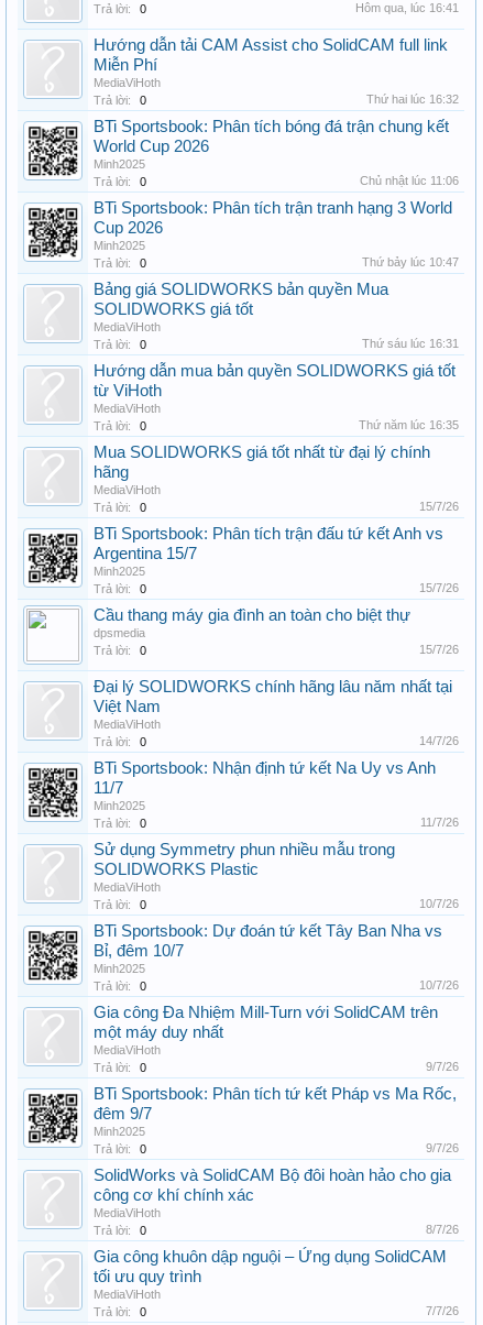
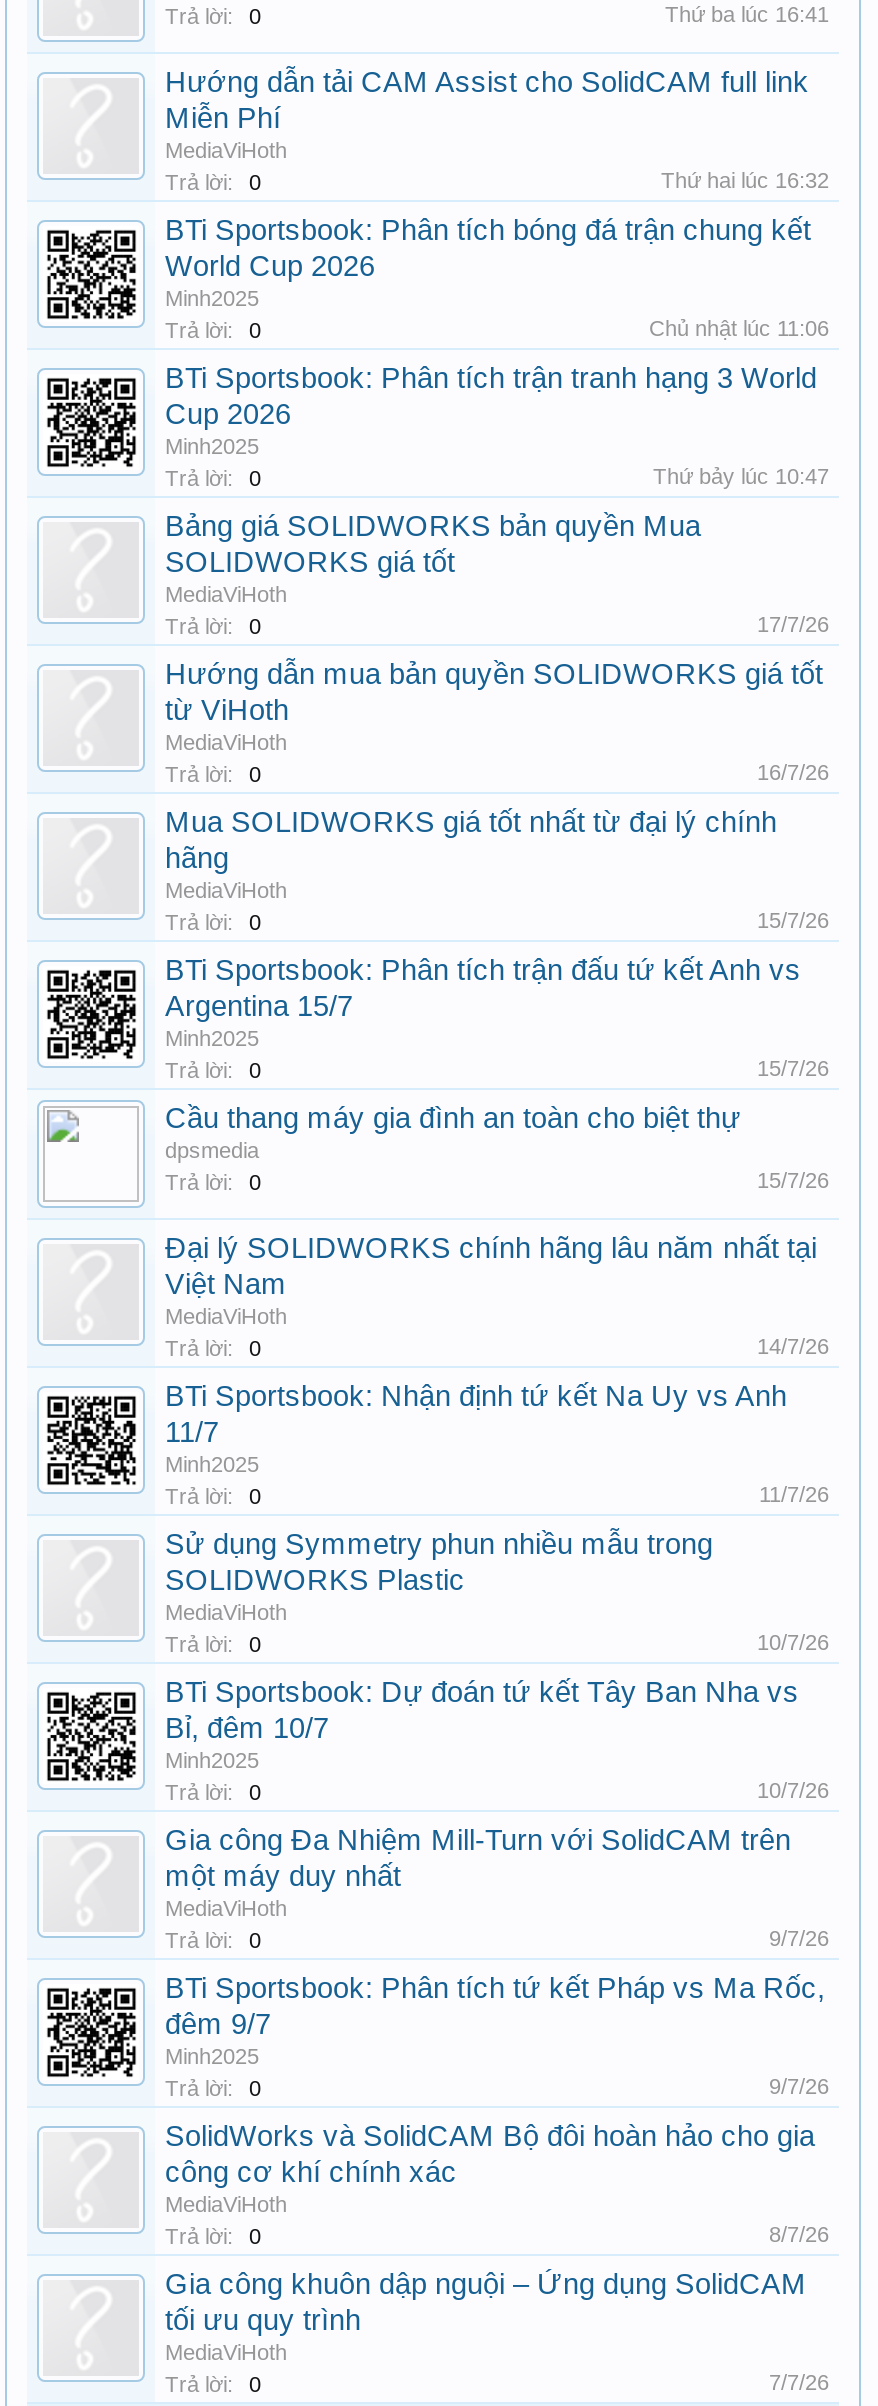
[355,1,459,14] Hôm qua, lúc 16:41 -> [665,2,829,26] Thứ ba lúc 16:41
[362,337,459,350] Thứ sáu lúc 16:31 -> [757,612,829,636] 17/7/26
[359,418,459,431] Thứ năm lúc 16:35 -> [757,760,829,784] 16/7/26

